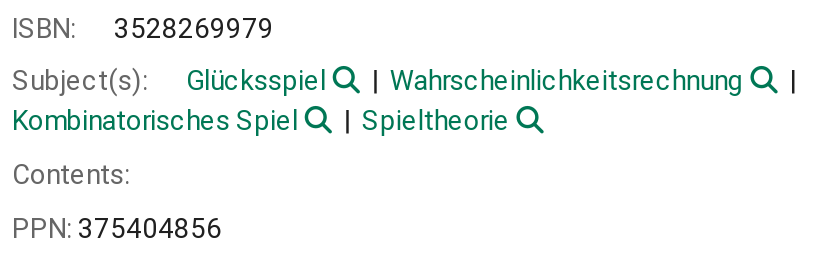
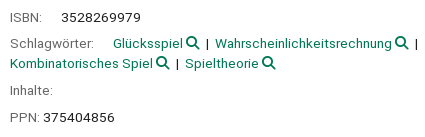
[12,65,154,97] Subject(s): -> [10,35,97,51] Schlagwörter:
[12,158,130,190] Contents: -> [10,82,53,98] Inhalte:

